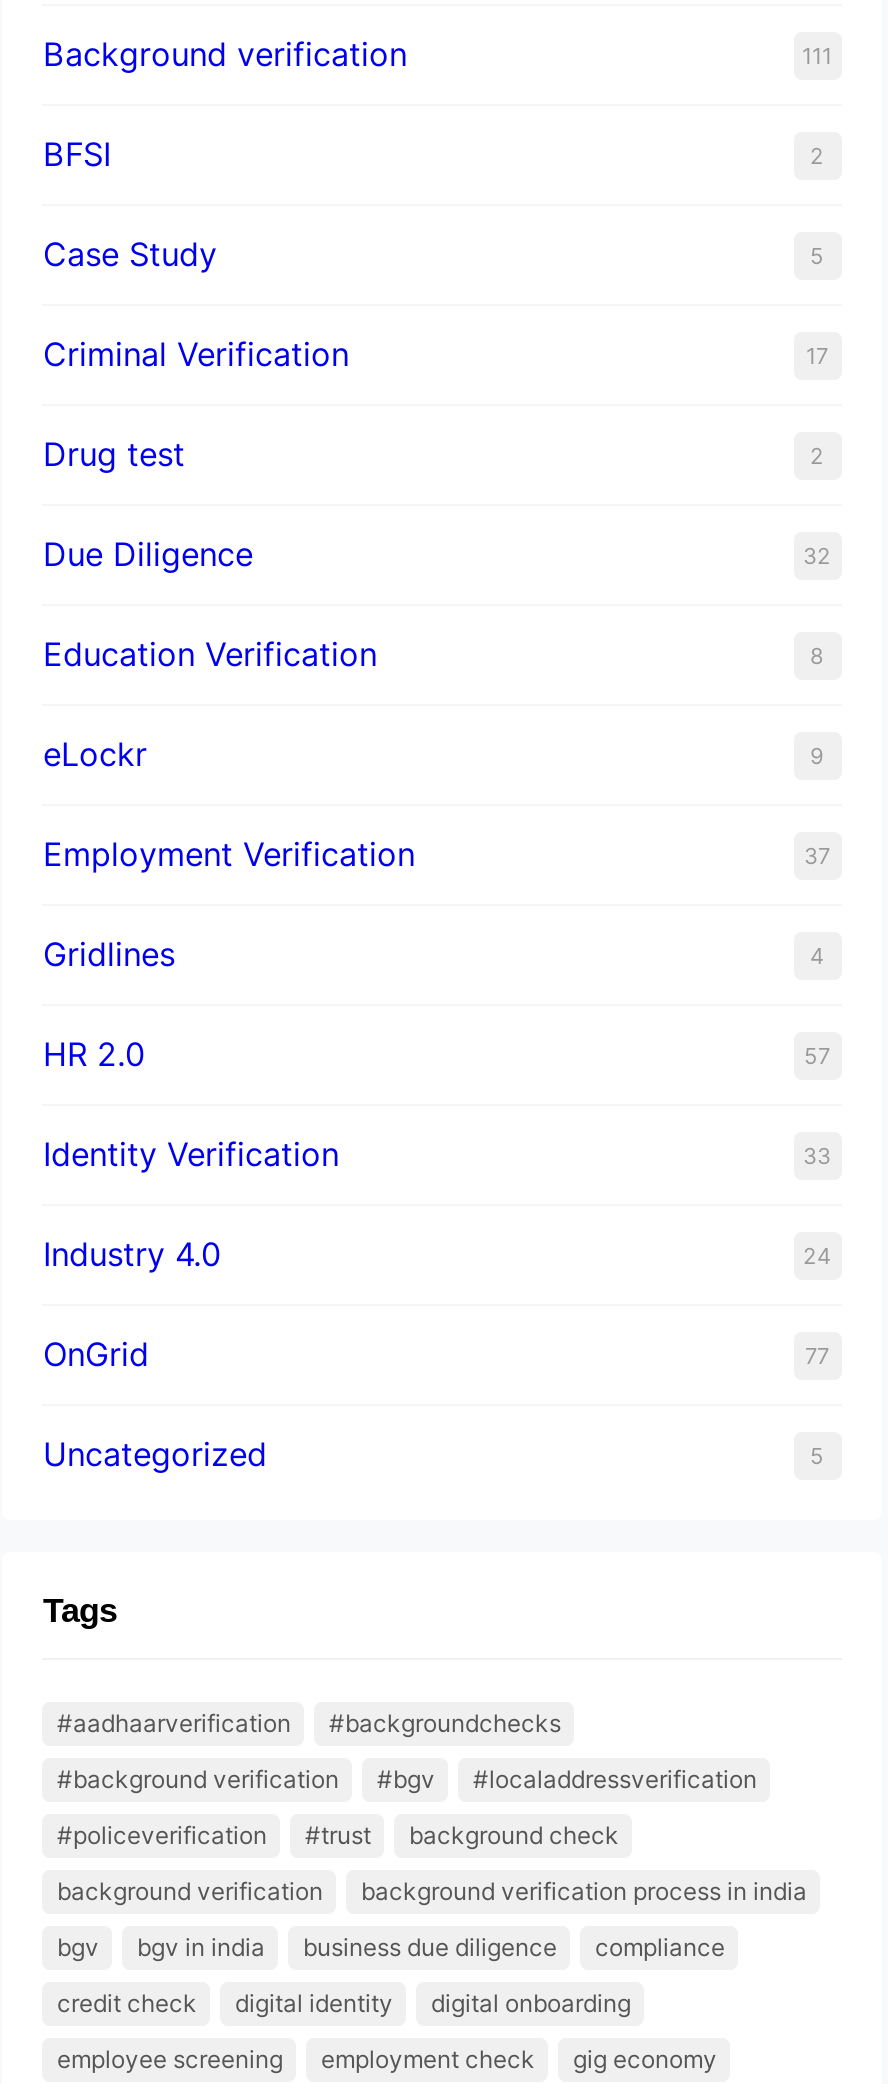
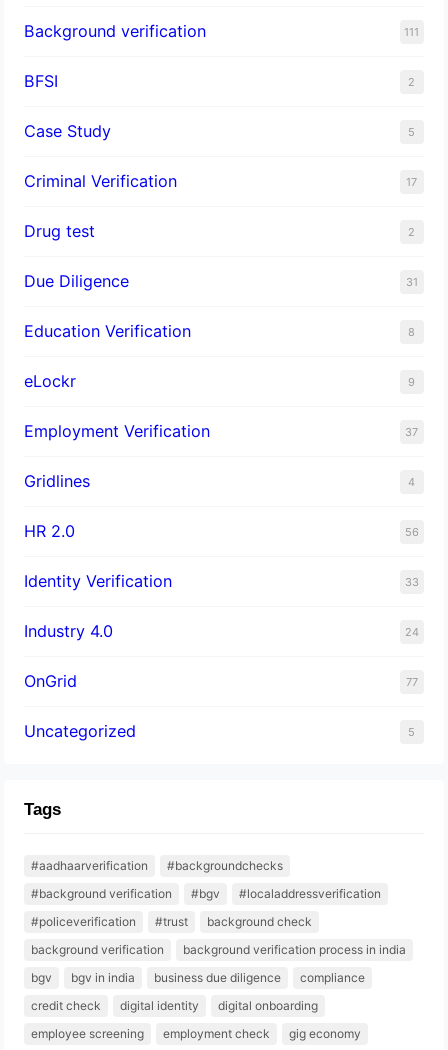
[803,541,831,569] 32 -> [405,275,417,289] 31
[804,1041,830,1069] 57 -> [404,525,418,539] 56

